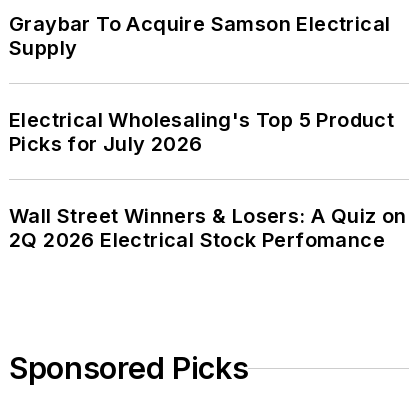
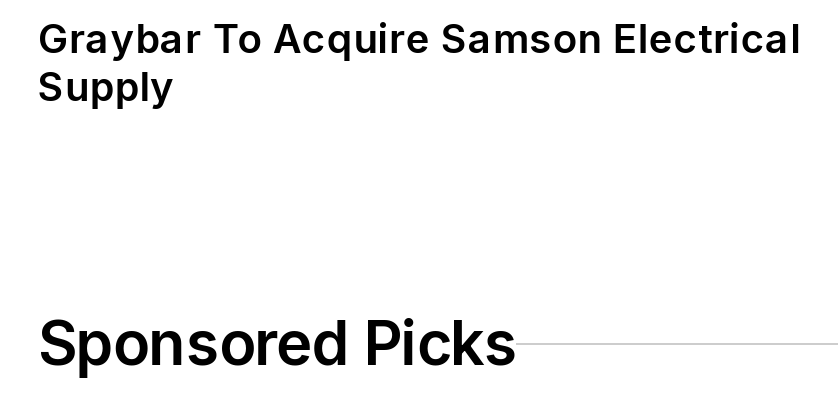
[9,108,407,252] Electrical Wholesaling's Top 5 Product | Picks for July 2026 | Wall Street Winners & Losers: A Quiz on | 2Q 2026 Electrical Stock Perfomance -> none

